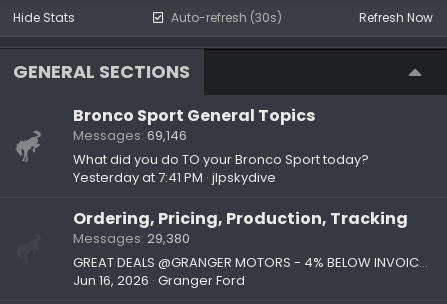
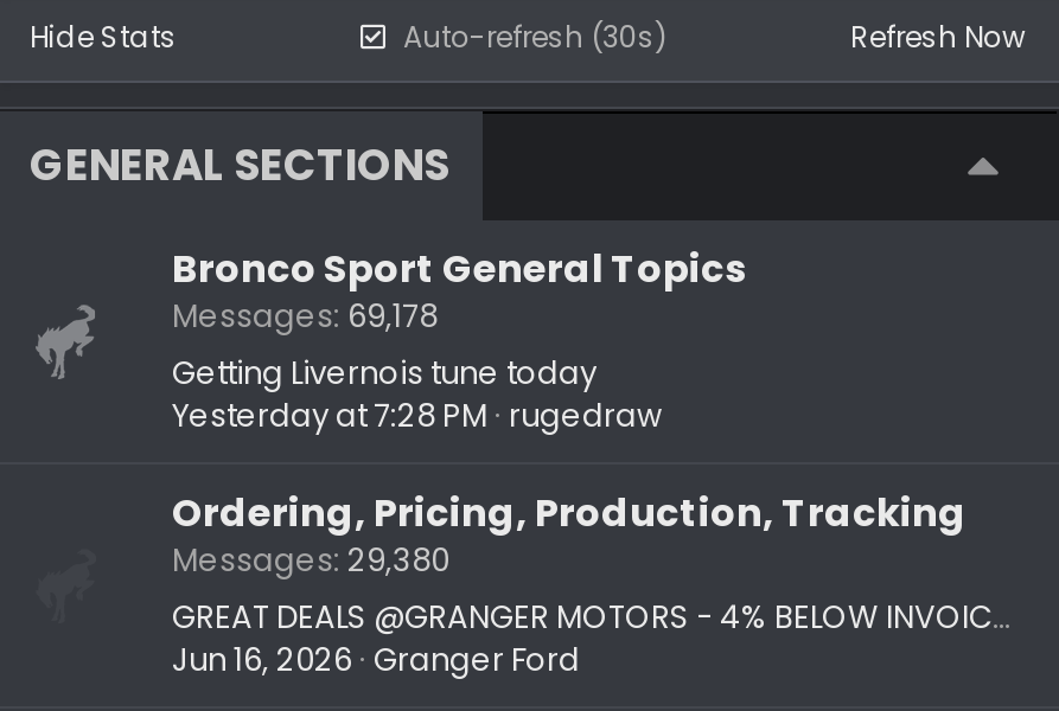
[73,126,369,187] Messages 69,146 | What did you do TO your Bronco Sport today? | Yesterday at 7:41 PM jlpskydive -> [172,294,663,438] Messages 69,178 | Getting Livernois tune today | Yesterday at 7:28 PM rugedraw

